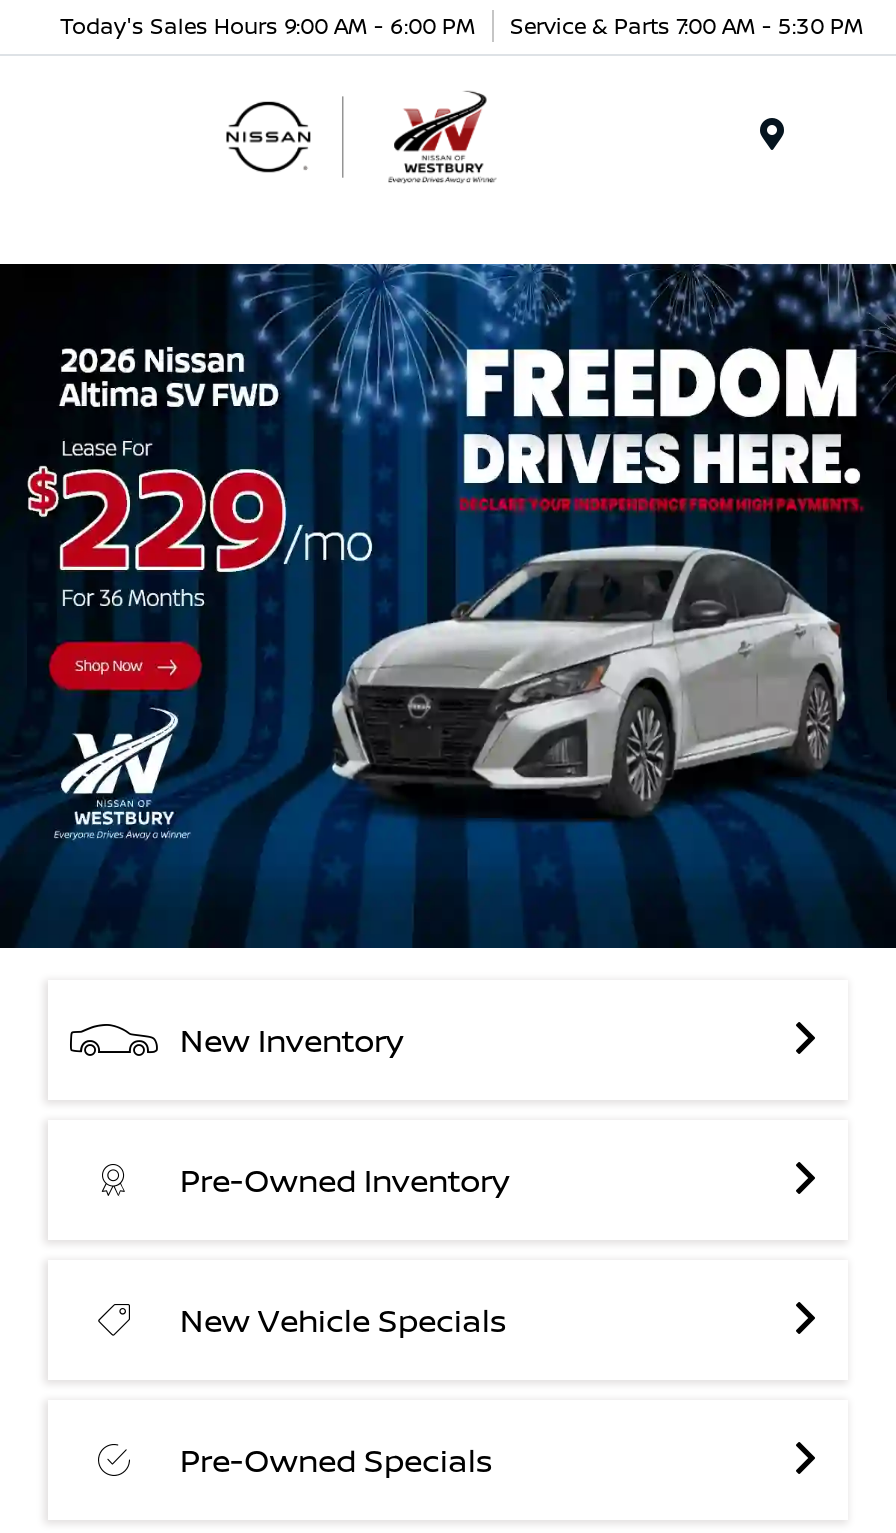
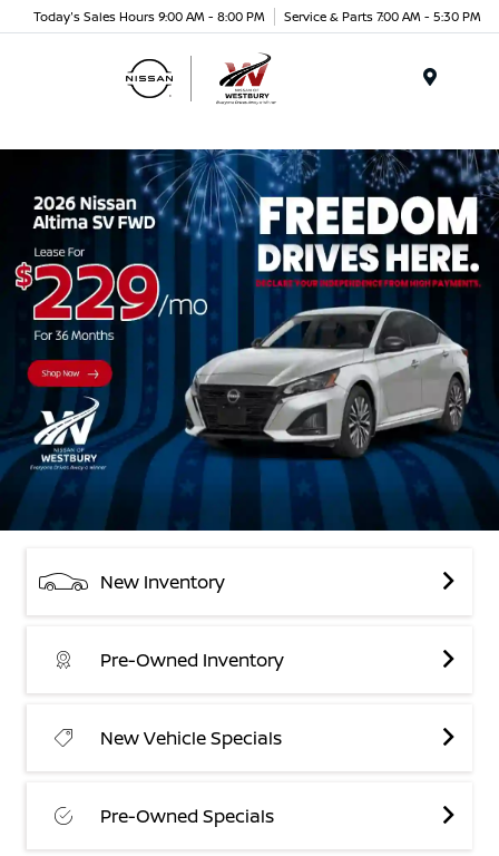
[60,9,476,39] Today's Sales Hours 9:00 AM - 6:00 PM -> [33,7,265,24] Today's Sales Hours 9:00 AM - 8:00 PM

